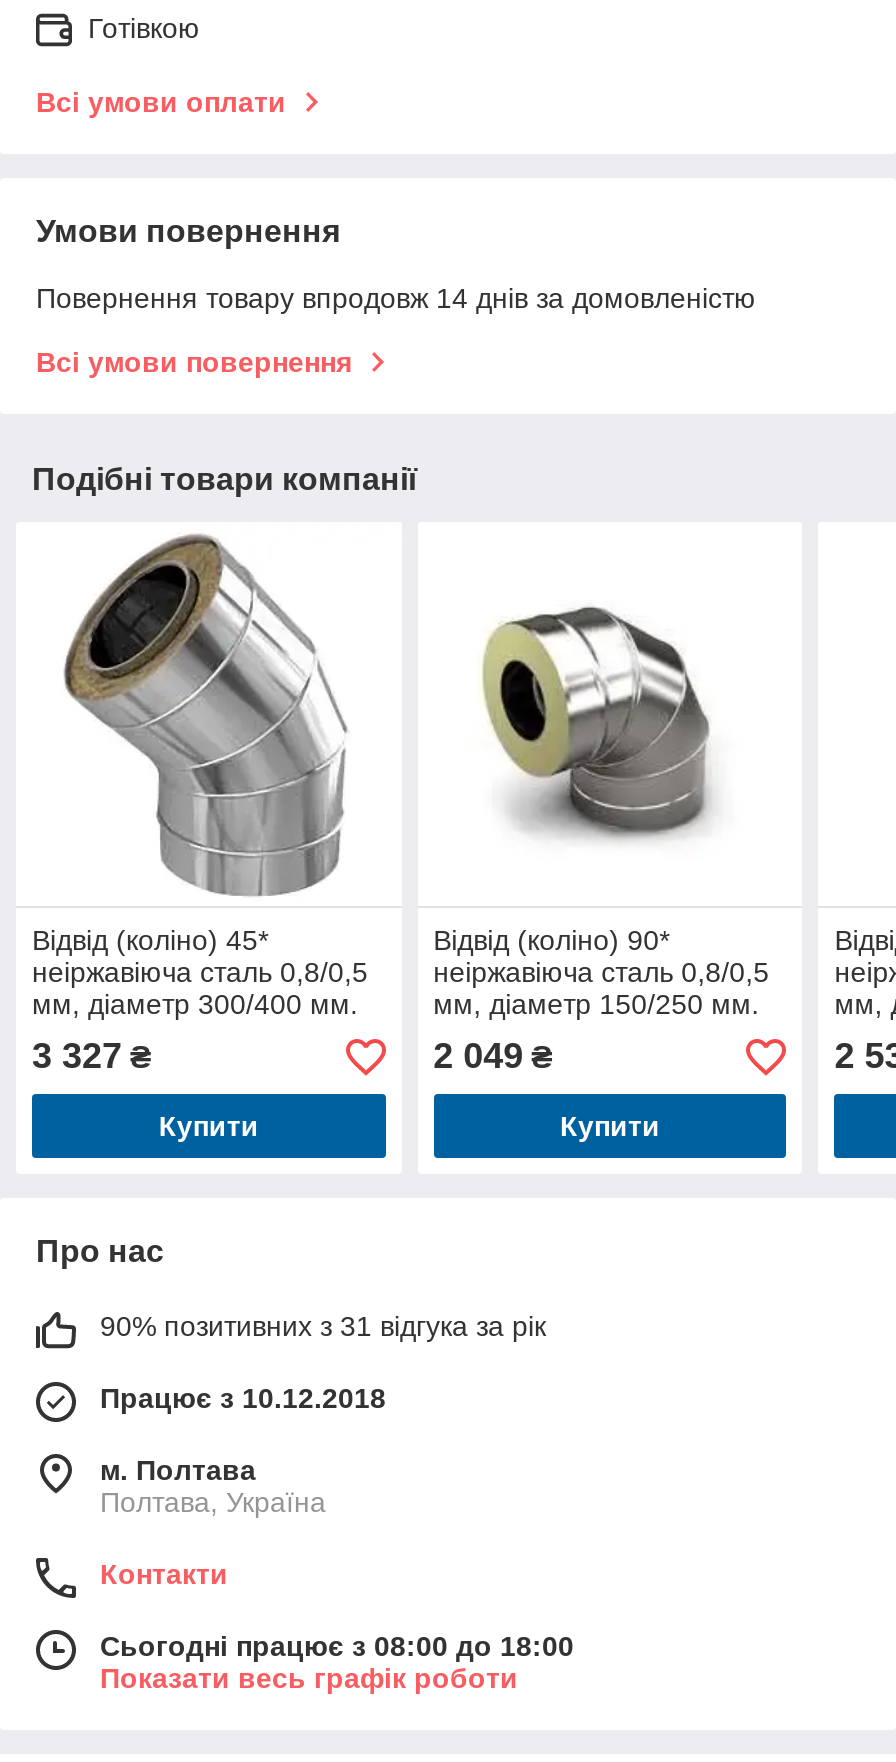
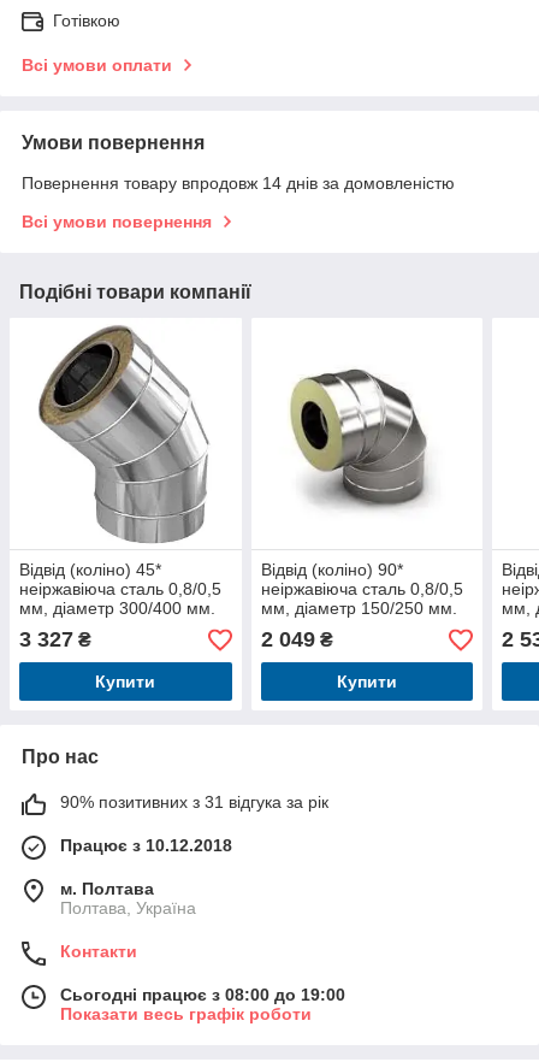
[100,1631,574,1663] Сьогодні працює з 08:00 до 18:00 -> [60,985,345,1005] Сьогодні працює з 08:00 до 19:00

